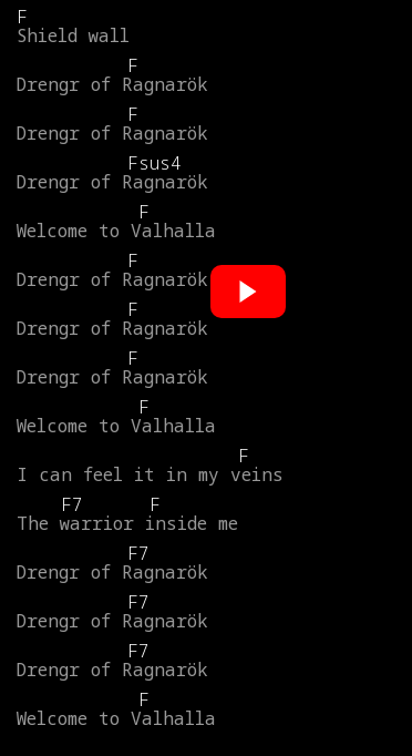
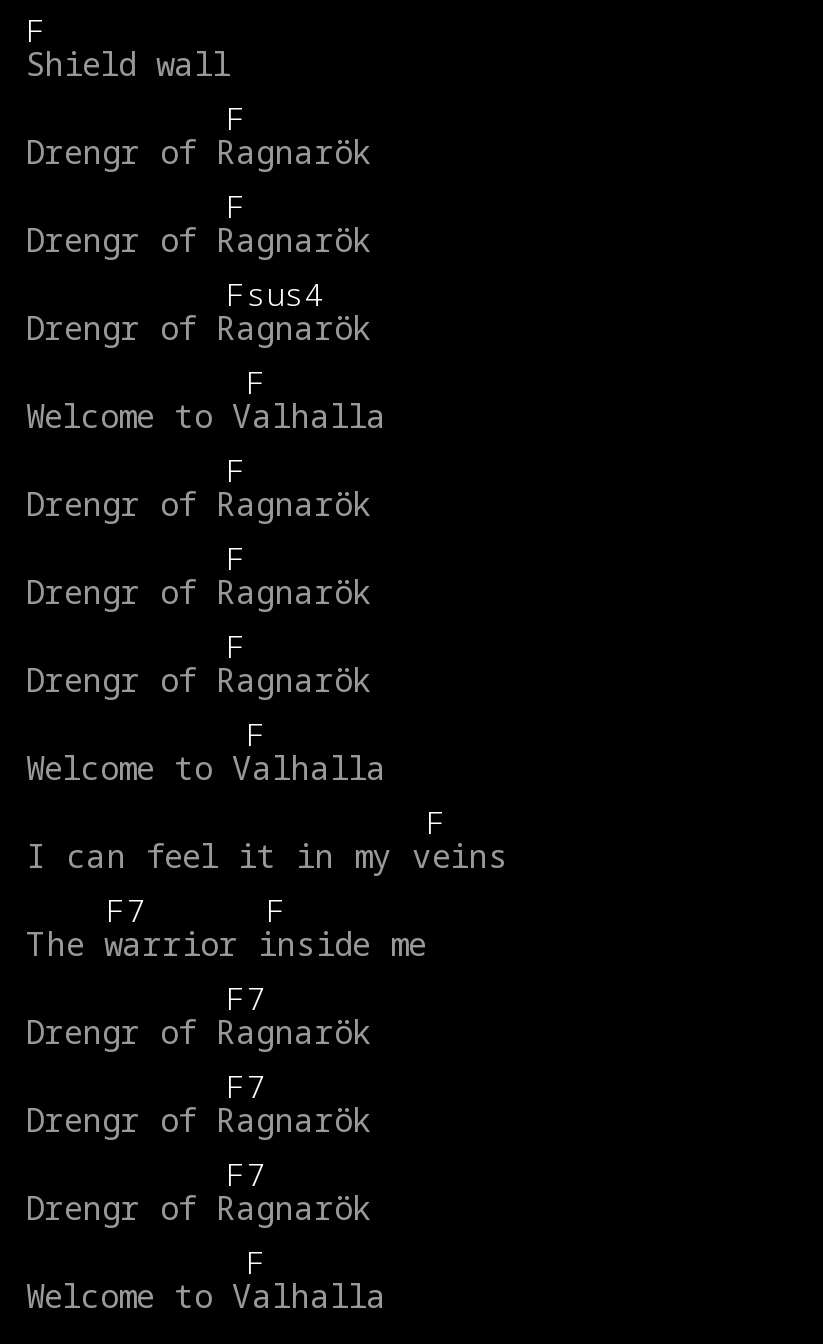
[208,263,288,320] [image] -> none

